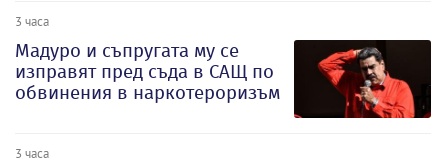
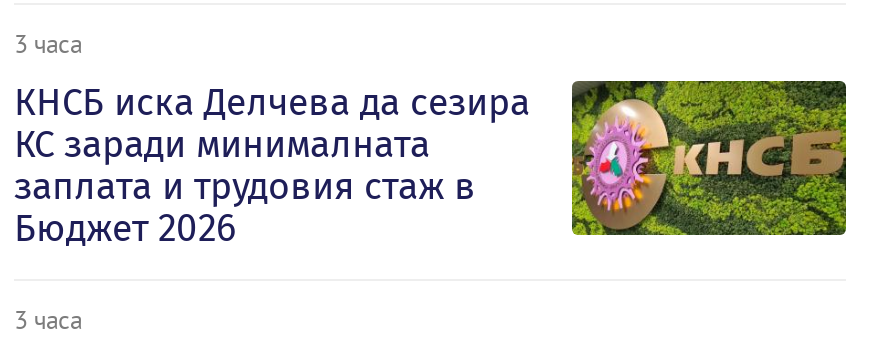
[15,39,432,119] [image] | Мадуро и съпругата му се | изправят пред съда в САЩ по | обвинения в наркотероризъм -> [14,79,848,251] [image] | КНСБ иска Делчева да сезира | КС заради минималната | заплата и трудовия стаж в | Бюджет 2026

